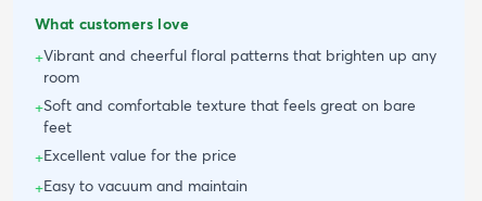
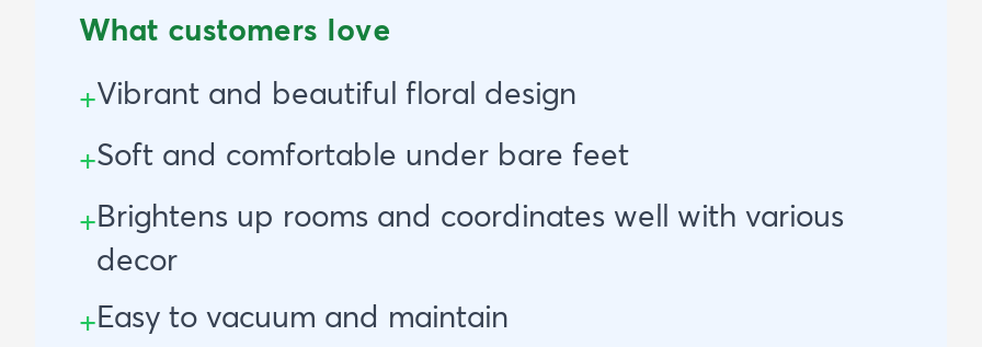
[35,46,436,168] +Vibrant and cheerful floral patterns that brighten up any | room | +Soft and comfortable texture that feels great on bare | feet | +Excellent value for the price -> [79,74,844,280] +Vibrant and beautiful floral design | +Soft and comfortable under bare feet | +Brightens up rooms and coordinates well with various | decor

